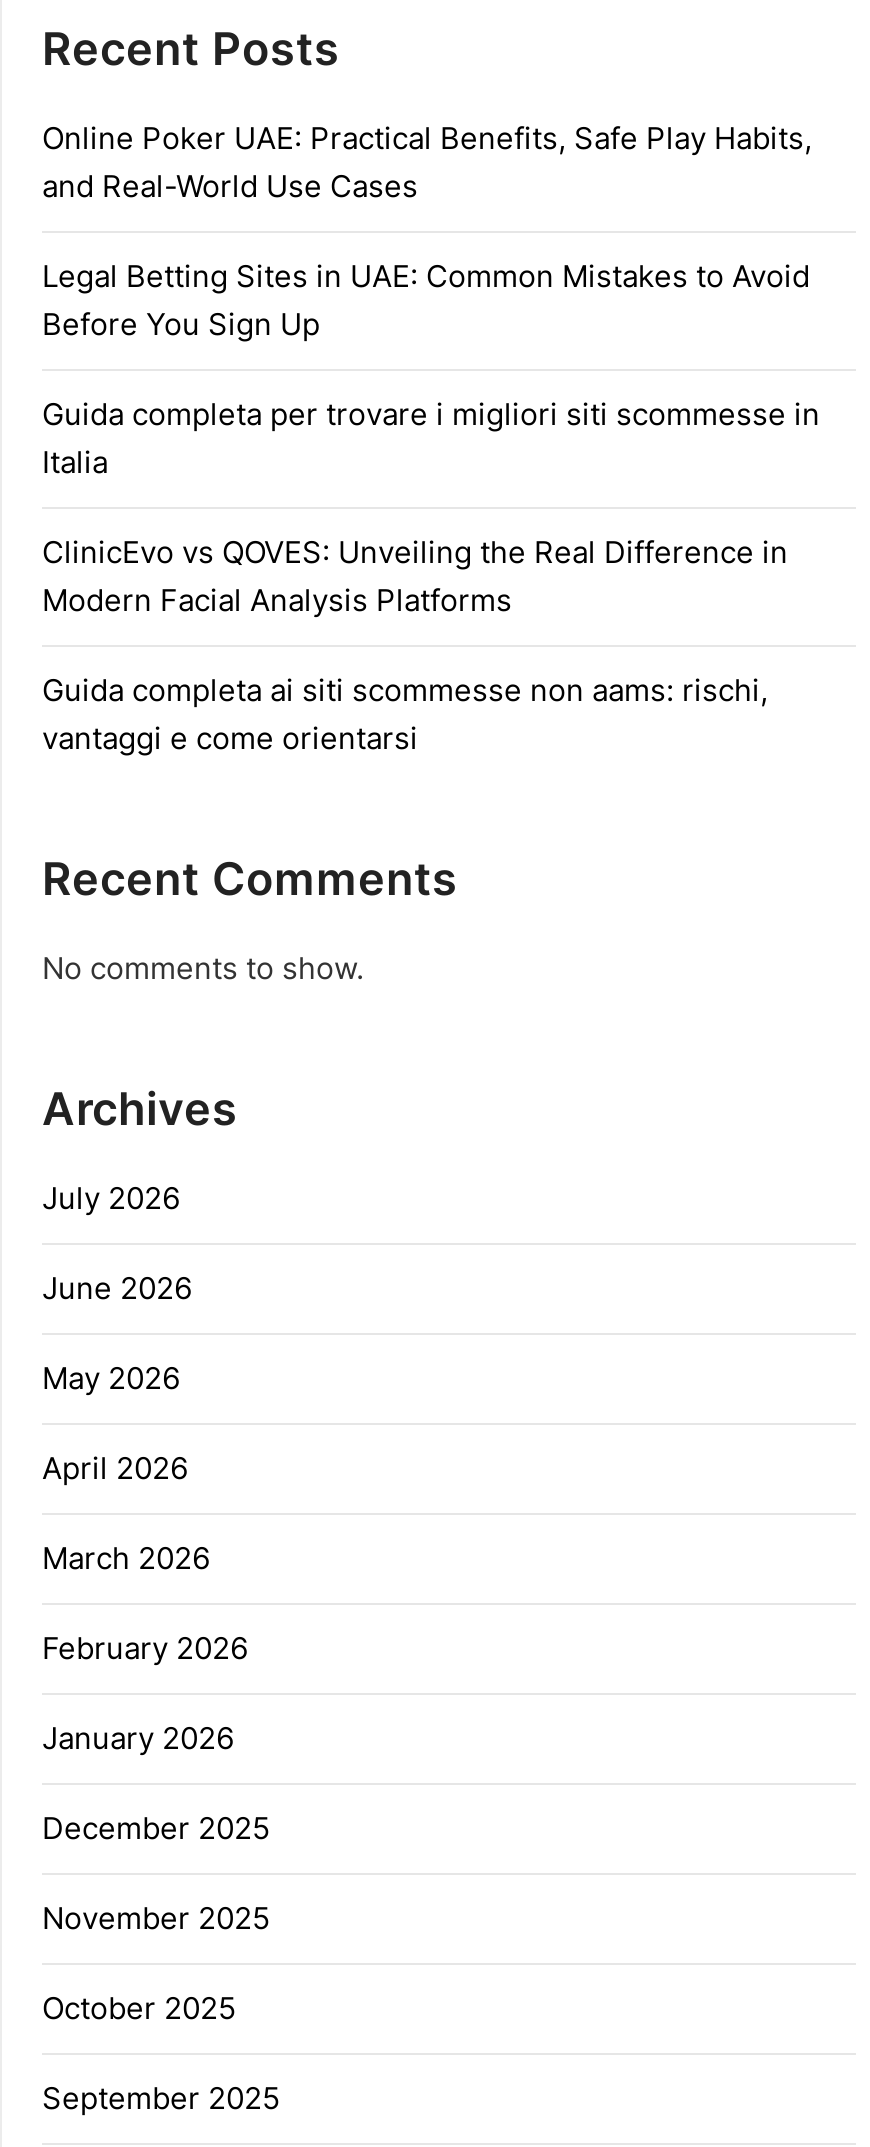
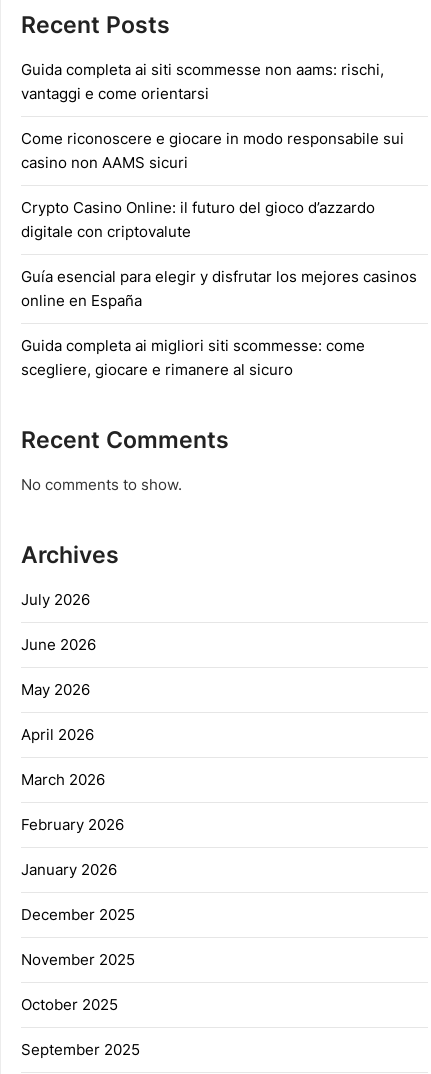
[42,119,820,619] Online Poker UAE: Practical Benefits, Safe Play Habits, | and Real-World Use Cases | Legal Betting Sites in UAE: Common Mistakes to Avoid | Before You Sign Up | Guida completa per trovare i migliori siti scommesse in | Italia | ClinicEvo vs QOVES: Unveiling the Real Difference in | Modern Facial Analysis Platforms -> none
moved [42,671,768,757] -> [21,60,384,103]: Guida completa ai siti scommesse non aams: rischi, | vantaggi e come orientarsi
none -> [21,129,417,379] Come riconoscere e giocare in modo responsabile sui | casino non AAMS sicuri | Crypto Casino Online: il futuro del gioco d’azzardo | digitale con criptovalute | Guía esencial para elegir y disfrutar los mejores casinos | online en España | Guida completa ai migliori siti scommesse: come | scegliere, giocare e rimanere al sicuro

